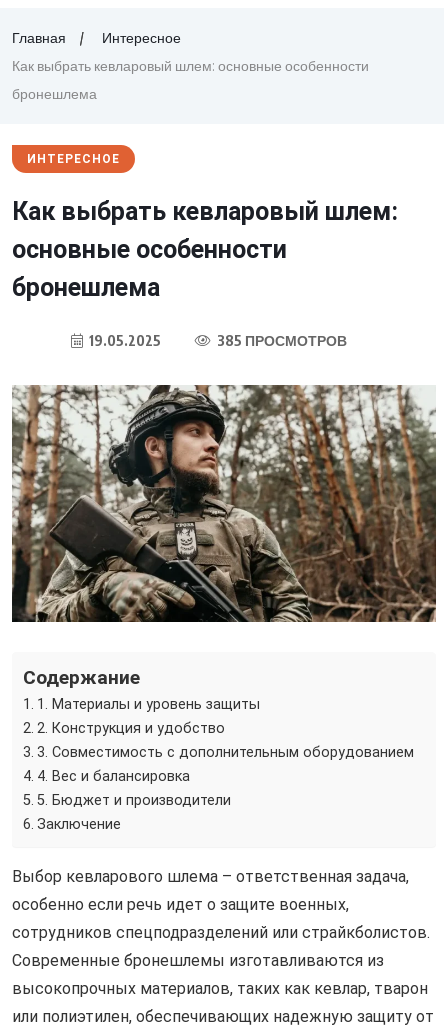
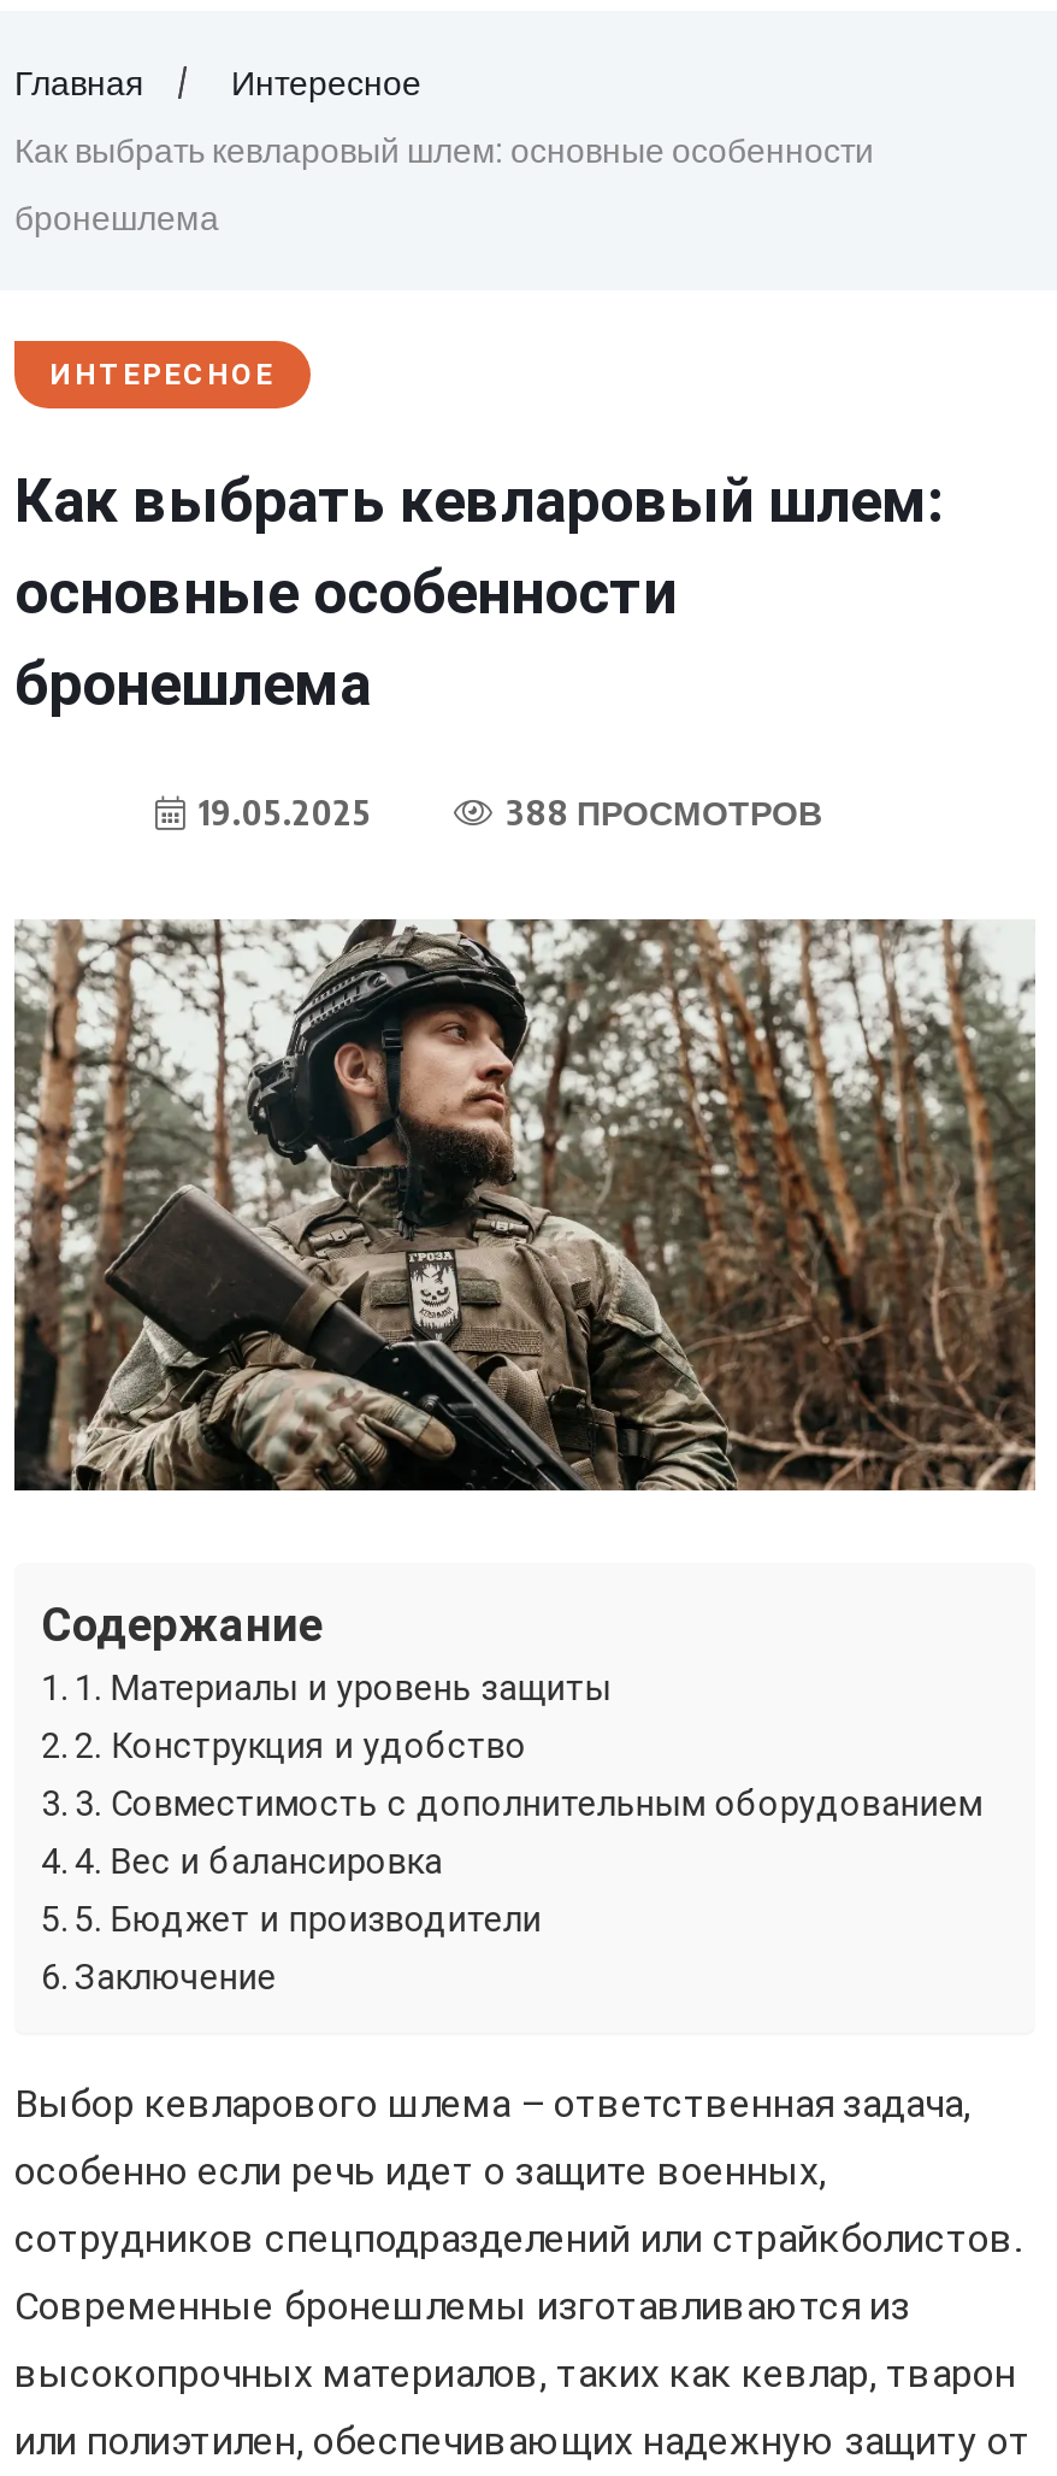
[214,332,347,349] 385 ПРОСМОТРОВ -> [500,792,822,833] 388 ПРОСМОТРОВ

